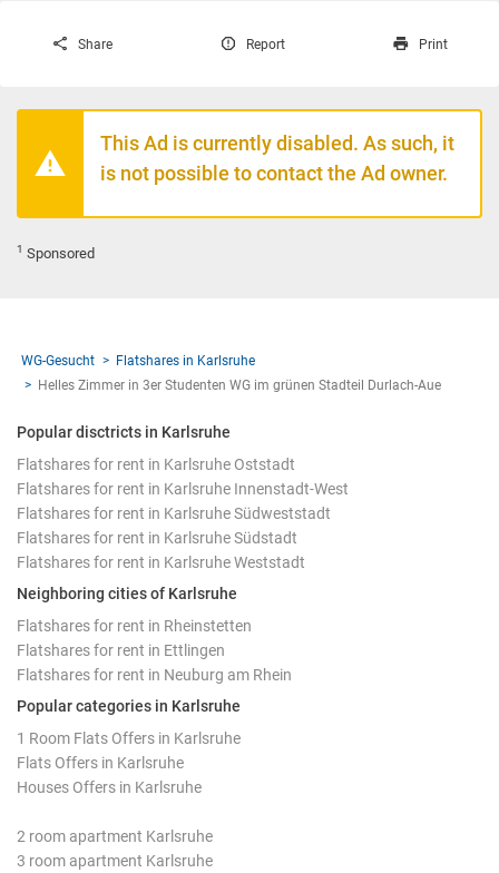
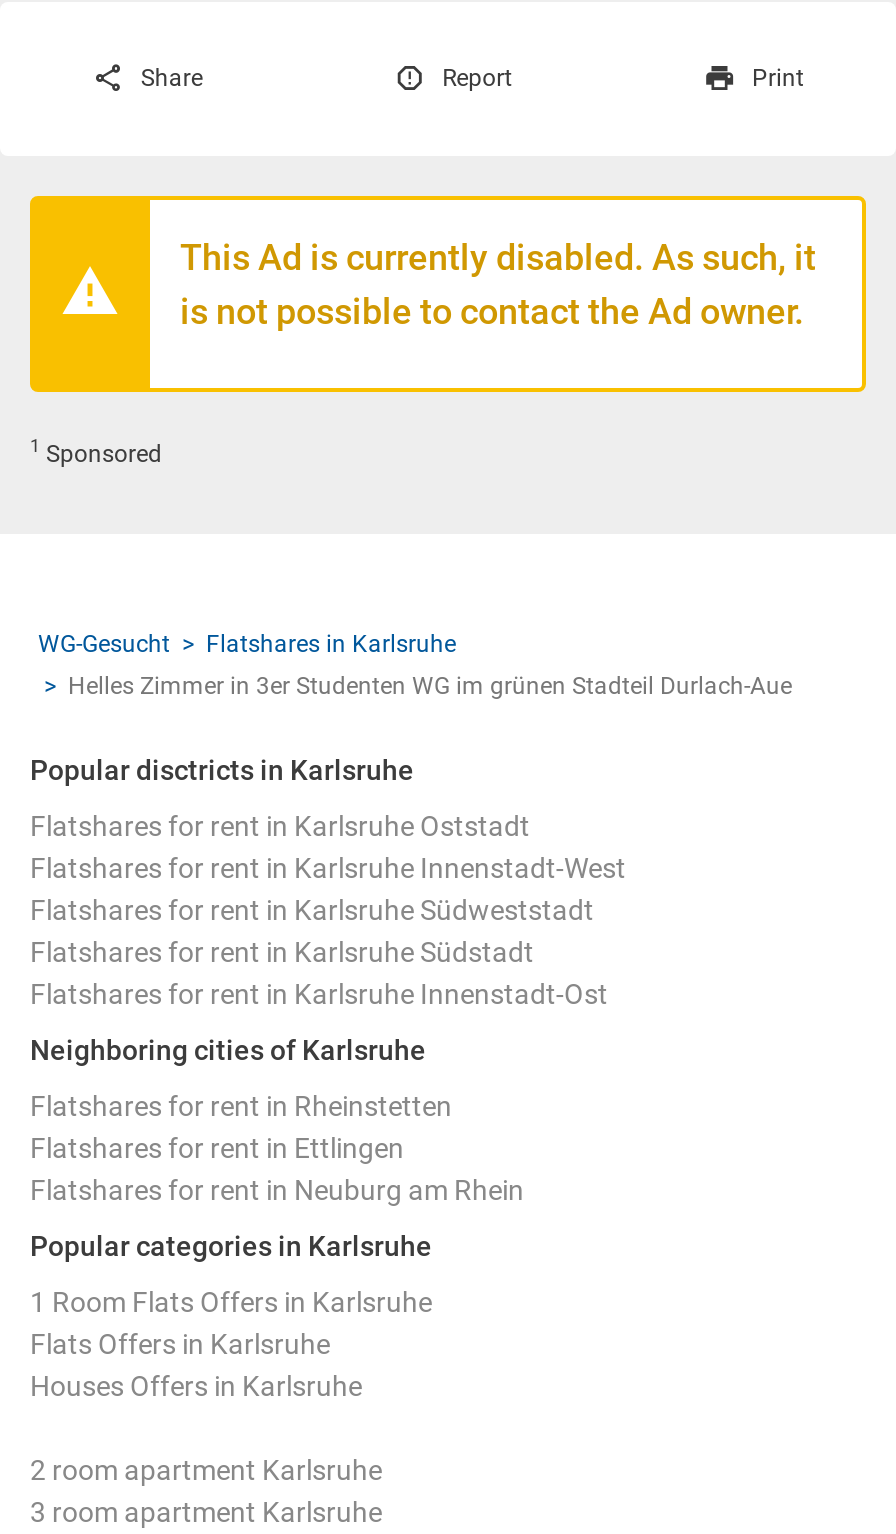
[17,554,305,571] Flatshares for rent in Karlsruhe Weststadt -> [30,978,608,1010] Flatshares for rent in Karlsruhe Innenstadt-Ost

